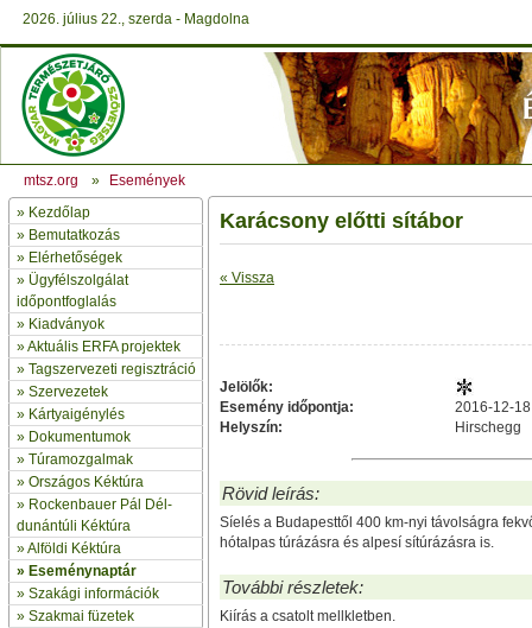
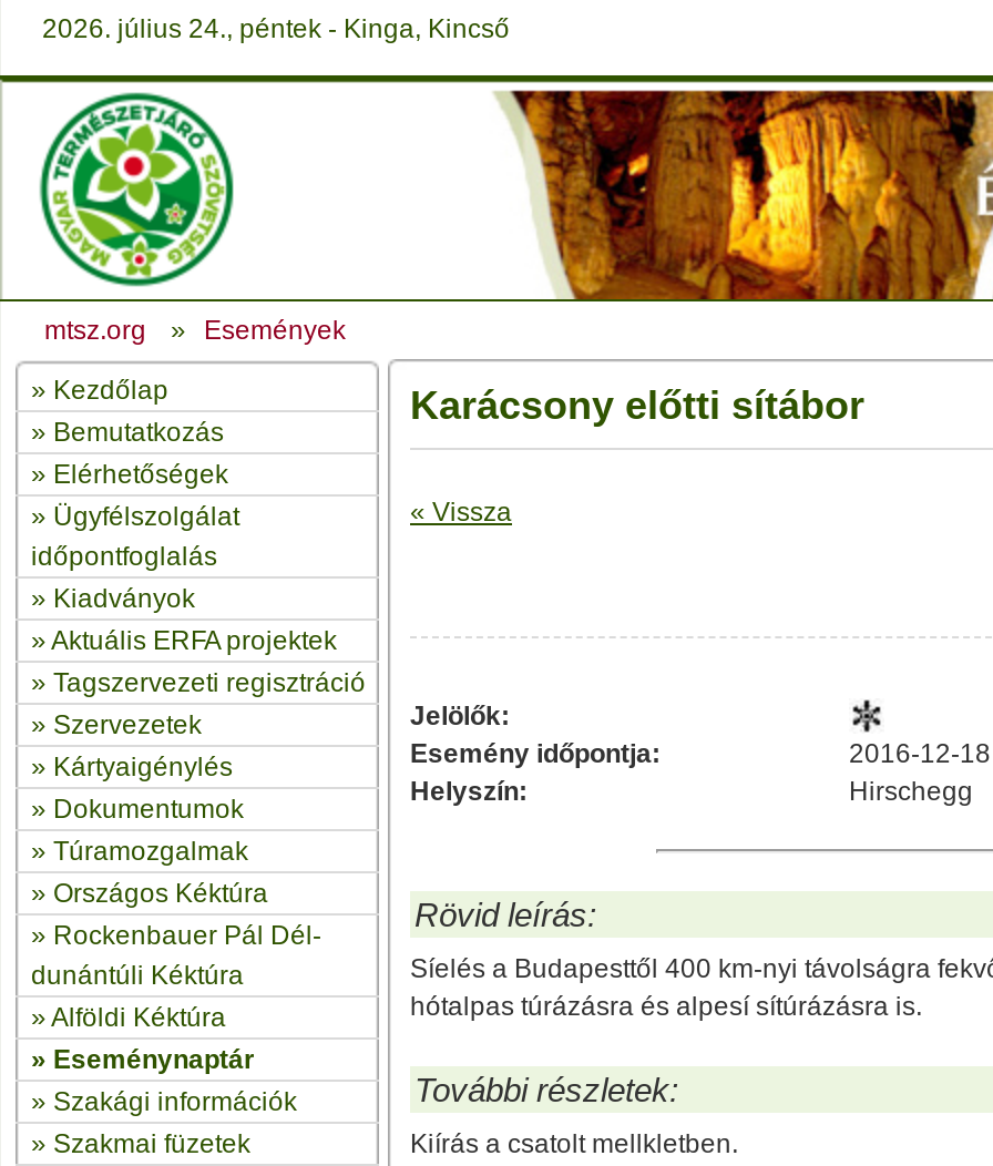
[23,11,249,27] 2026. július 22., szerda - Magdolna -> [42,13,510,44] 2026. július 24., péntek - Kinga, Kincső

